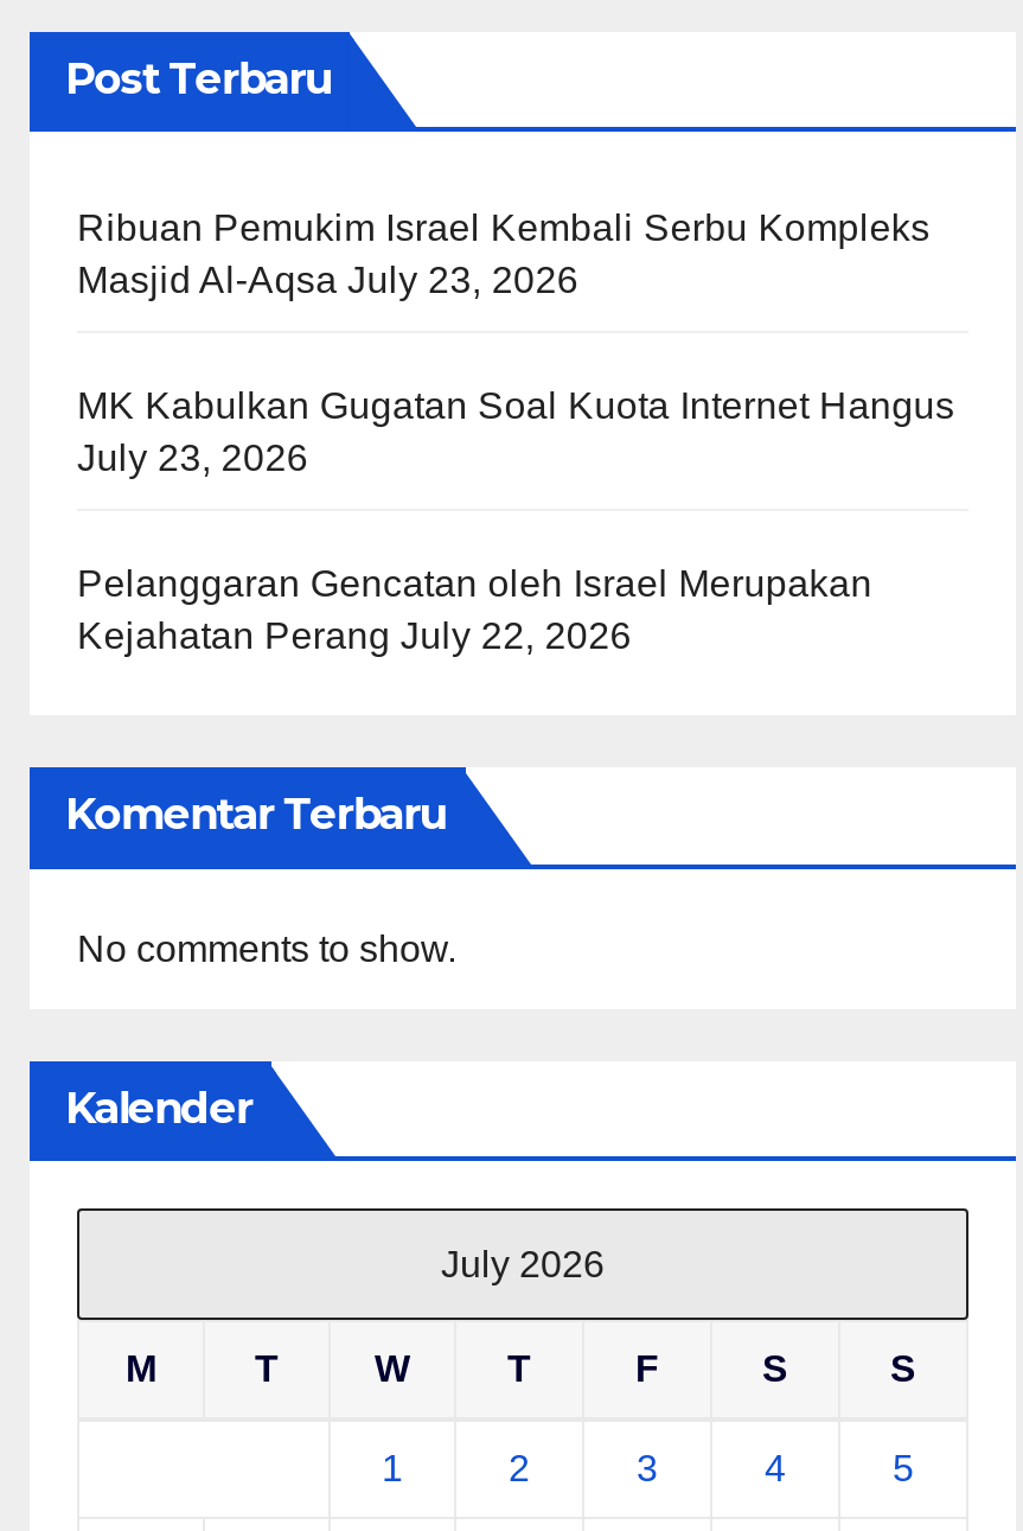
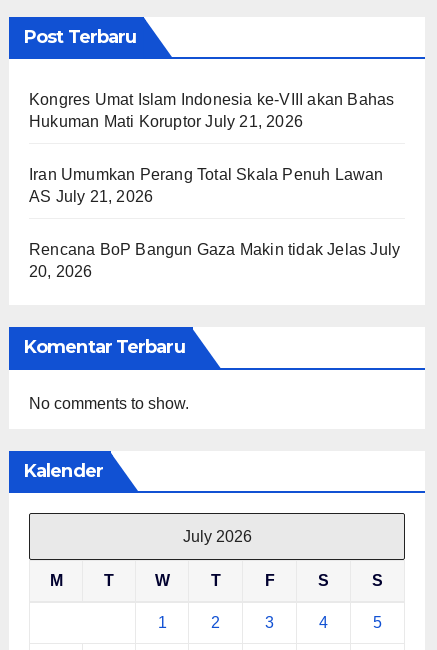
[77,207,930,299] Ribuan Pemukim Israel Kembali Serbu Kompleks | Masjid Al-Aqsa July 23, 2026 -> [29,91,394,130] Kongres Umat Islam Indonesia ke-VIII akan Bahas | Hukuman Mati Koruptor July 21, 2026
[77,384,955,477] MK Kabulkan Gugatan Soal Kuota Internet Hangus | July 23, 2026 -> [29,166,384,205] Iran Umumkan Perang Total Skala Penuh Lawan | AS July 21, 2026
[77,562,872,655] Pelanggaran Gencatan oleh Israel Merupakan | Kejahatan Perang July 22, 2026 -> [29,241,400,280] Rencana BoP Bangun Gaza Makin tidak Jelas July | 20, 2026

